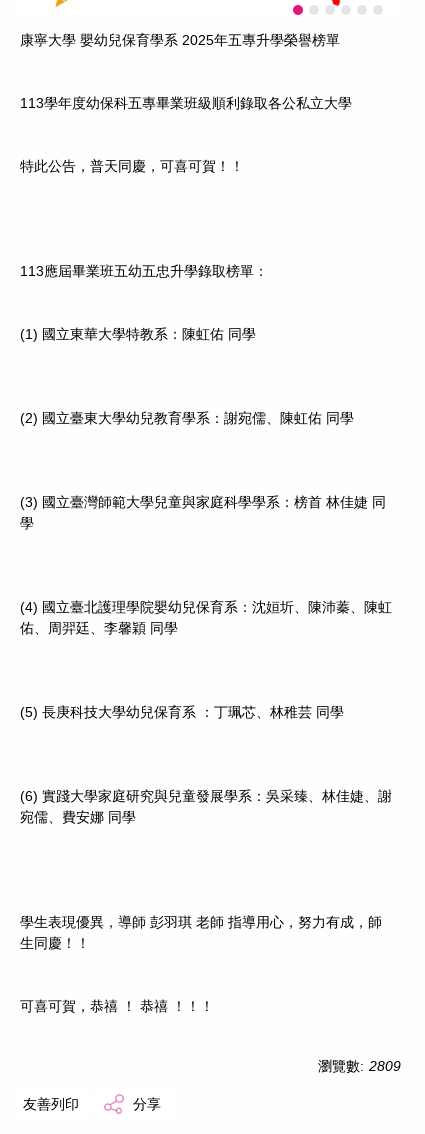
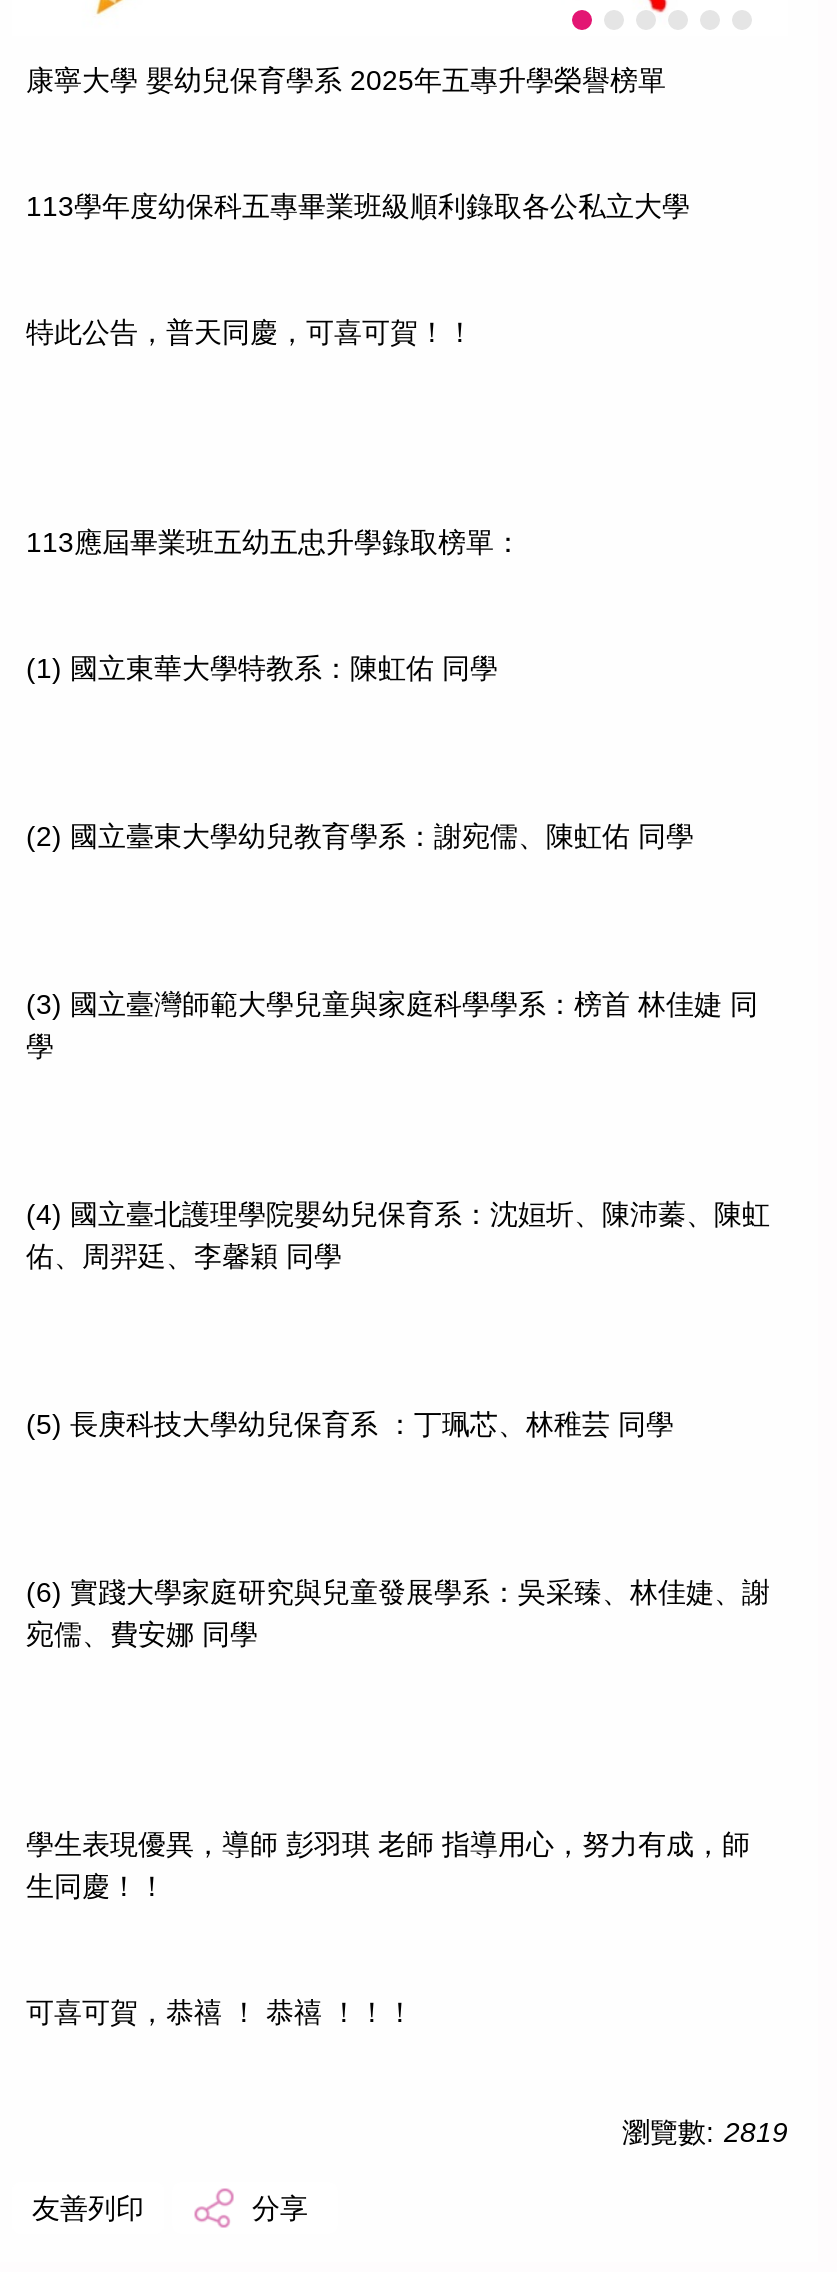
[318,1058,401,1074] 瀏覽數: 2809 -> [622,2116,788,2148] 瀏覽數: 2819

